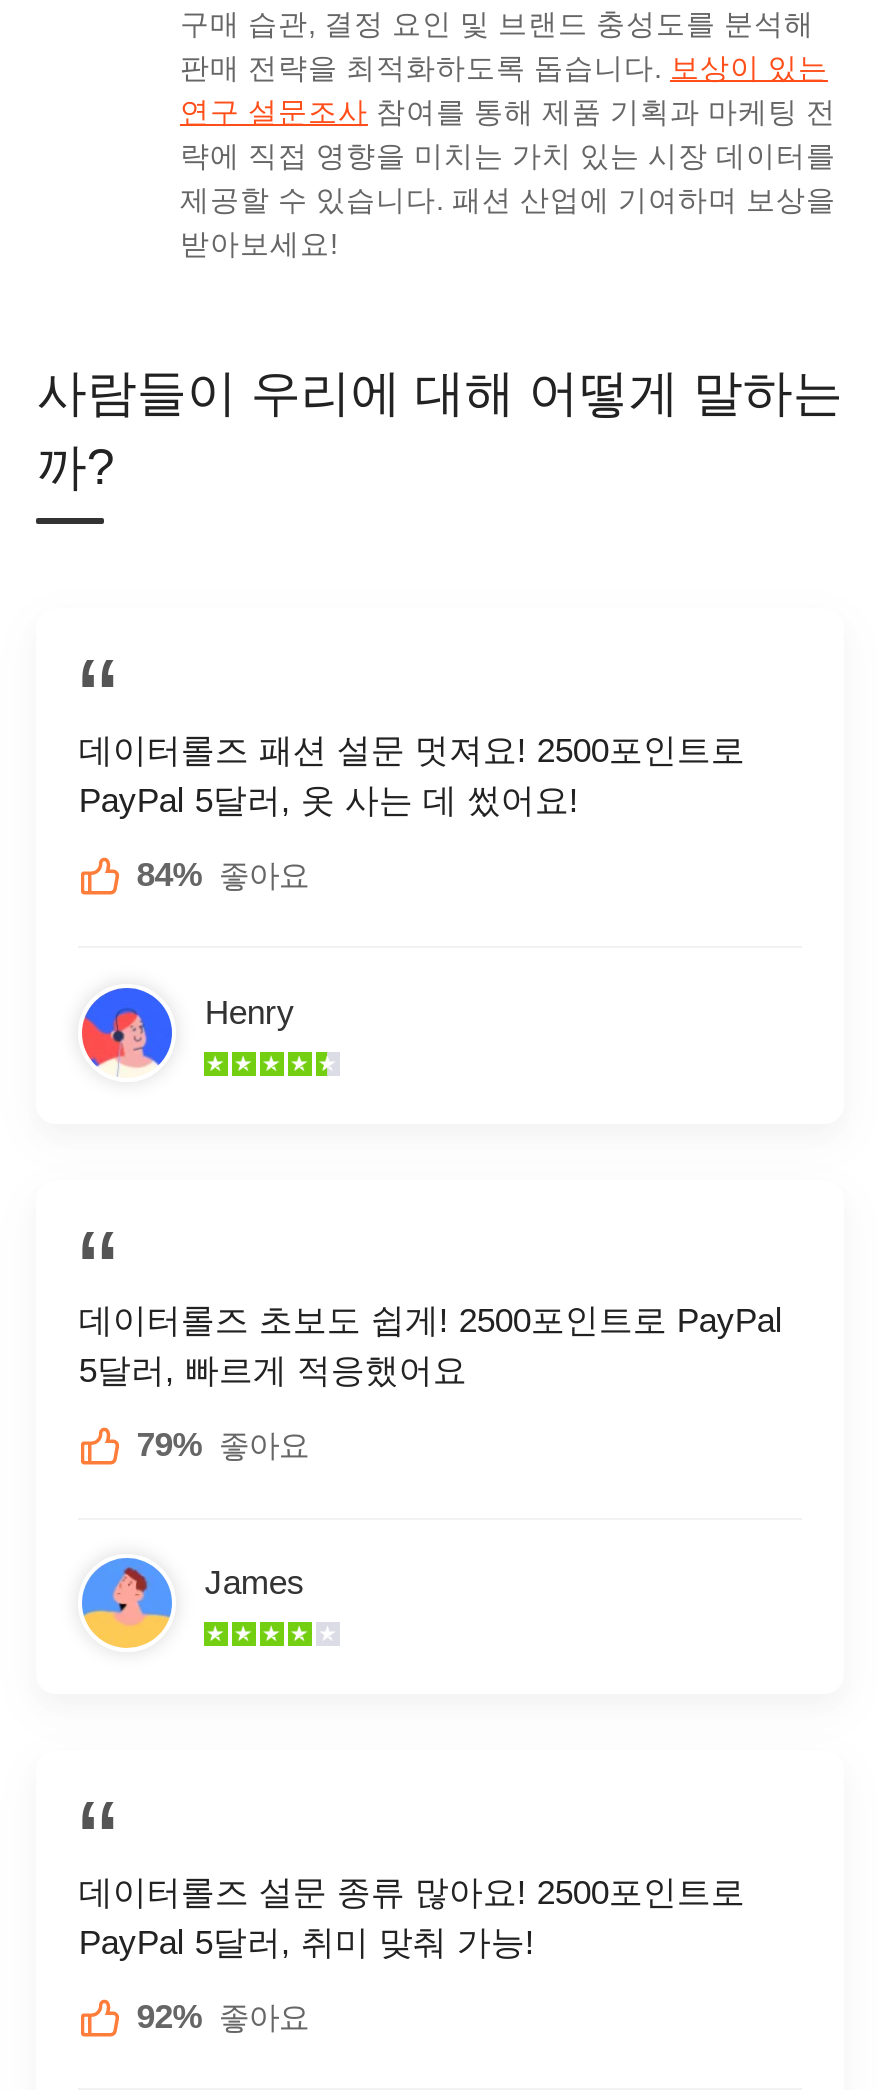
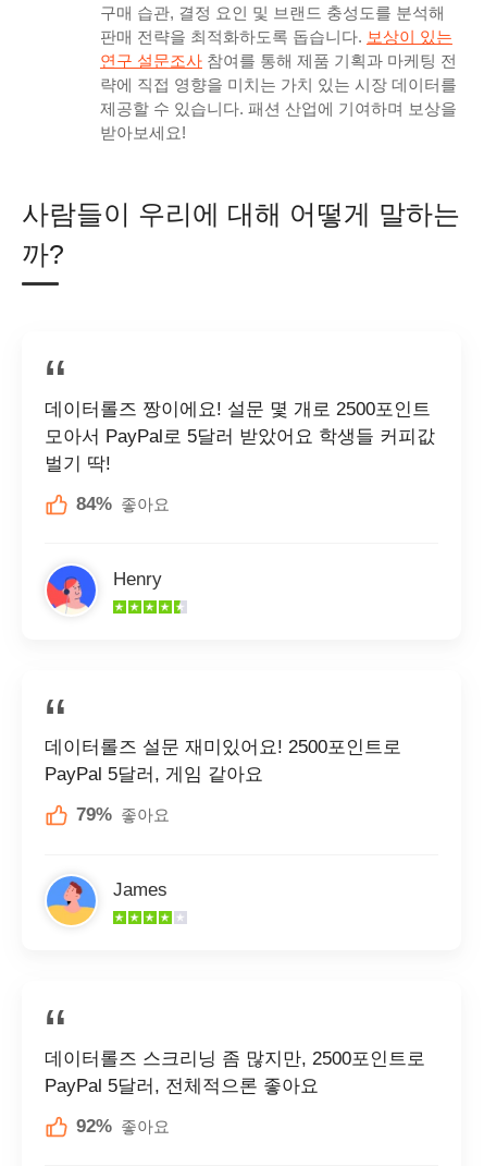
[79,731,745,819] 데이터롤즈 패션 설문 멋져요! 2500포인트로 | PayPal 5달러, 옷 사는 데 썼어요! -> [45,398,435,473] 데이터롤즈 짱이에요! 설문 몇 개로 2500포인트 | 모아서 PayPal로 5달러 받았어요 학생들 커피값 | 벌기 딱!
[79,1302,783,1390] 데이터롤즈 초보도 쉽게! 2500포인트로 PayPal | 5달러, 빠르게 적응했어요 -> [45,737,402,785] 데이터롤즈 설문 재미있어요! 2500포인트로 | PayPal 5달러, 게임 같아요
[79,1873,745,1961] 데이터롤즈 설문 종류 많아요! 2500포인트로 | PayPal 5달러, 취미 맞춰 가능! -> [45,1048,426,1096] 데이터롤즈 스크리닝 좀 많지만, 2500포인트로 | PayPal 5달러, 전체적으론 좋아요

